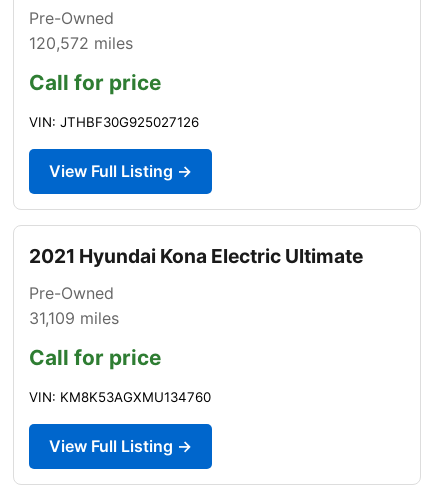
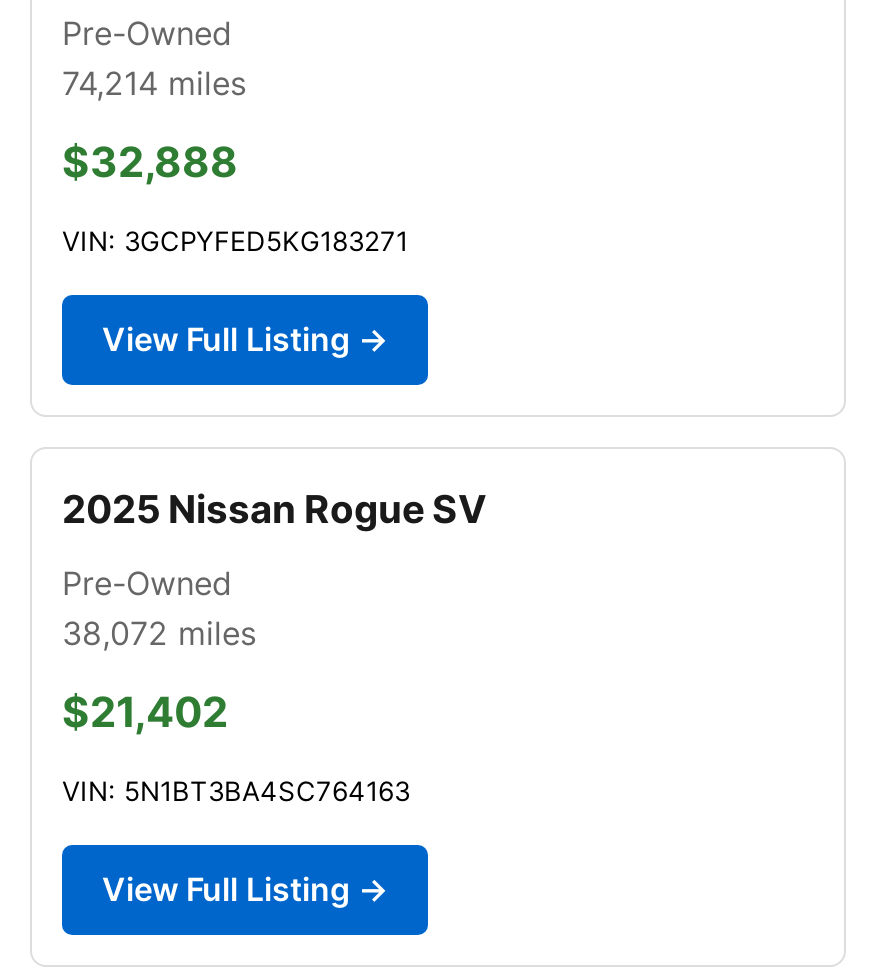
[29,33,133,53] 120,572 miles -> [62,63,246,103] 74,214 miles
[29,70,161,95] Call for price -> [62,137,238,187] $32,888
[29,114,199,130] VIN: JTHBF30G925027126 -> [62,225,408,257] VIN: 3GCPYFED5KG183271
[29,244,363,268] 2021 Hyundai Kona Electric Ultimate -> [62,485,486,533] 2025 Nissan Rogue SV
[29,308,119,328] 31,109 miles -> [62,613,256,653] 38,072 miles
[29,345,161,370] Call for price -> [62,687,228,737] $21,402
[29,389,211,405] VIN: KM8K53AGXMU134760 -> [62,775,410,807] VIN: 5N1BT3BA4SC764163

